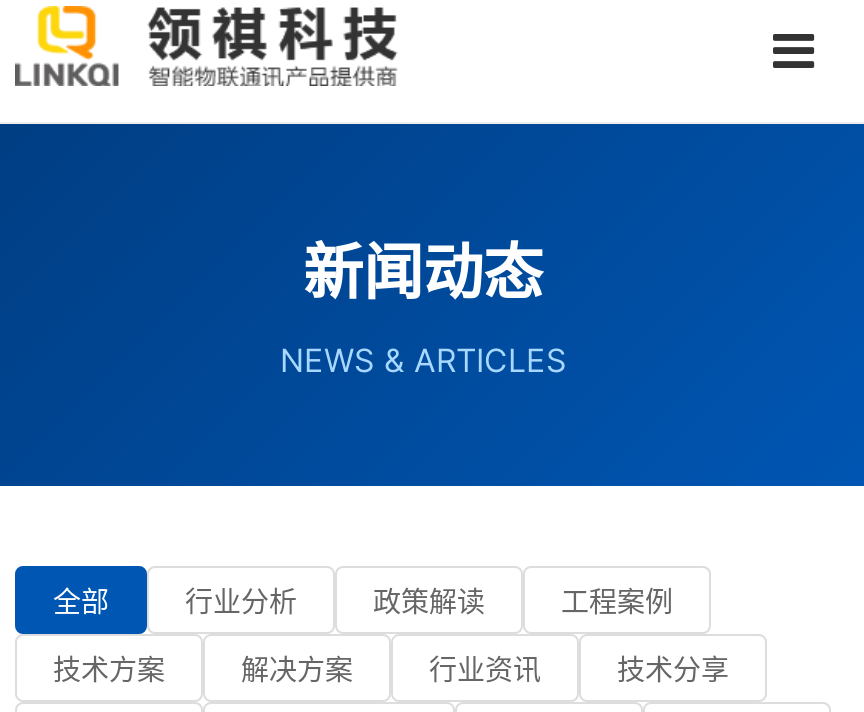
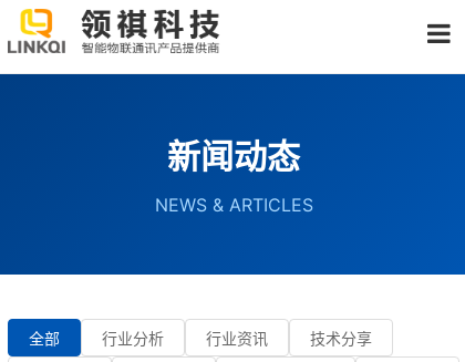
[53,586,673,686] 政策解读 | 工程案例 | 技术方案 | 解决方案 -> none

